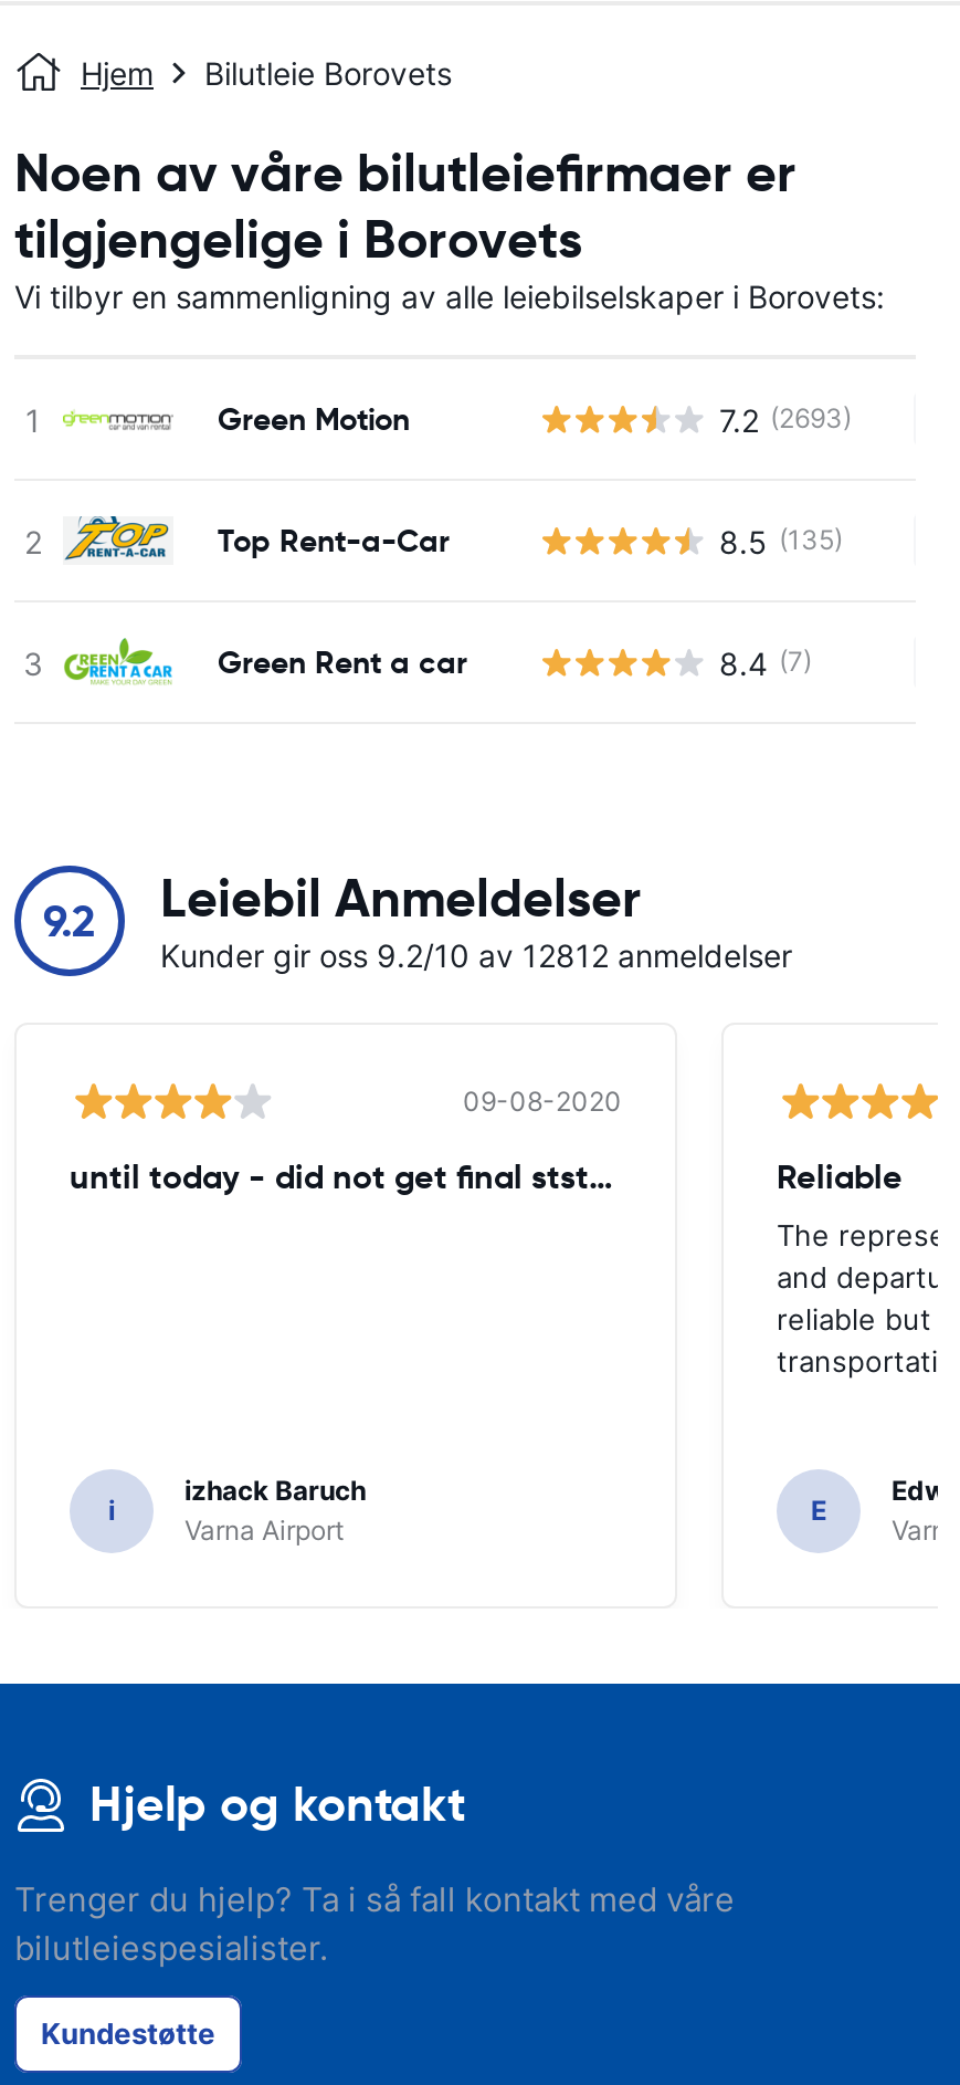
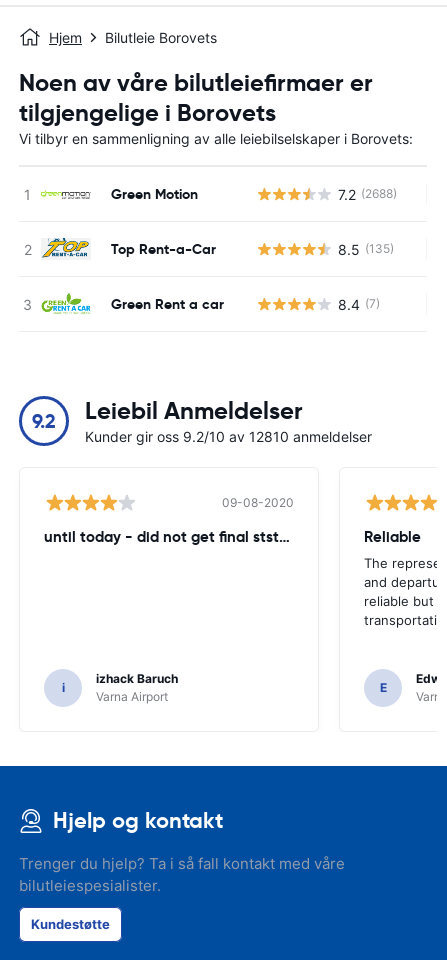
[719,400,852,438] 7.2 (2693) -> [338,185,397,202] 7.2 (2688)
[160,936,792,974] Kunder gir oss 9.2/10 av 12812 anmeldelser -> [85,428,372,445] Kunder gir oss 9.2/10 av 12810 anmeldelser

